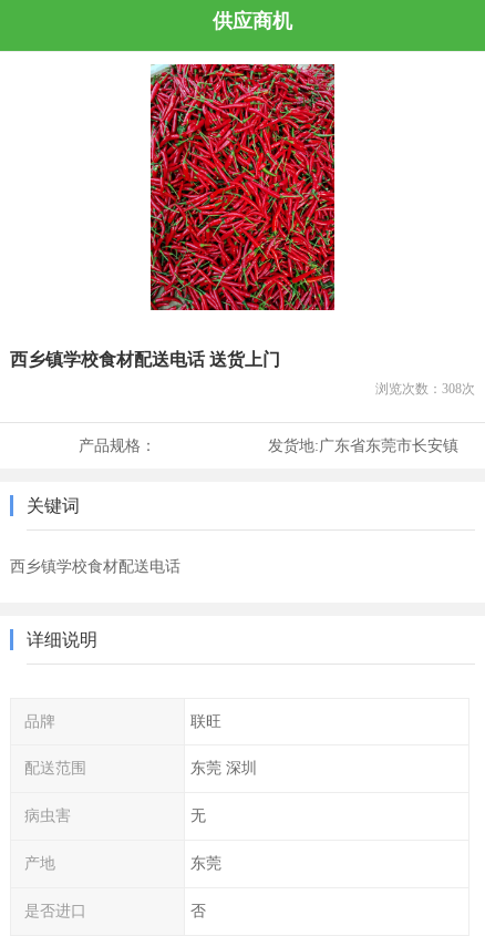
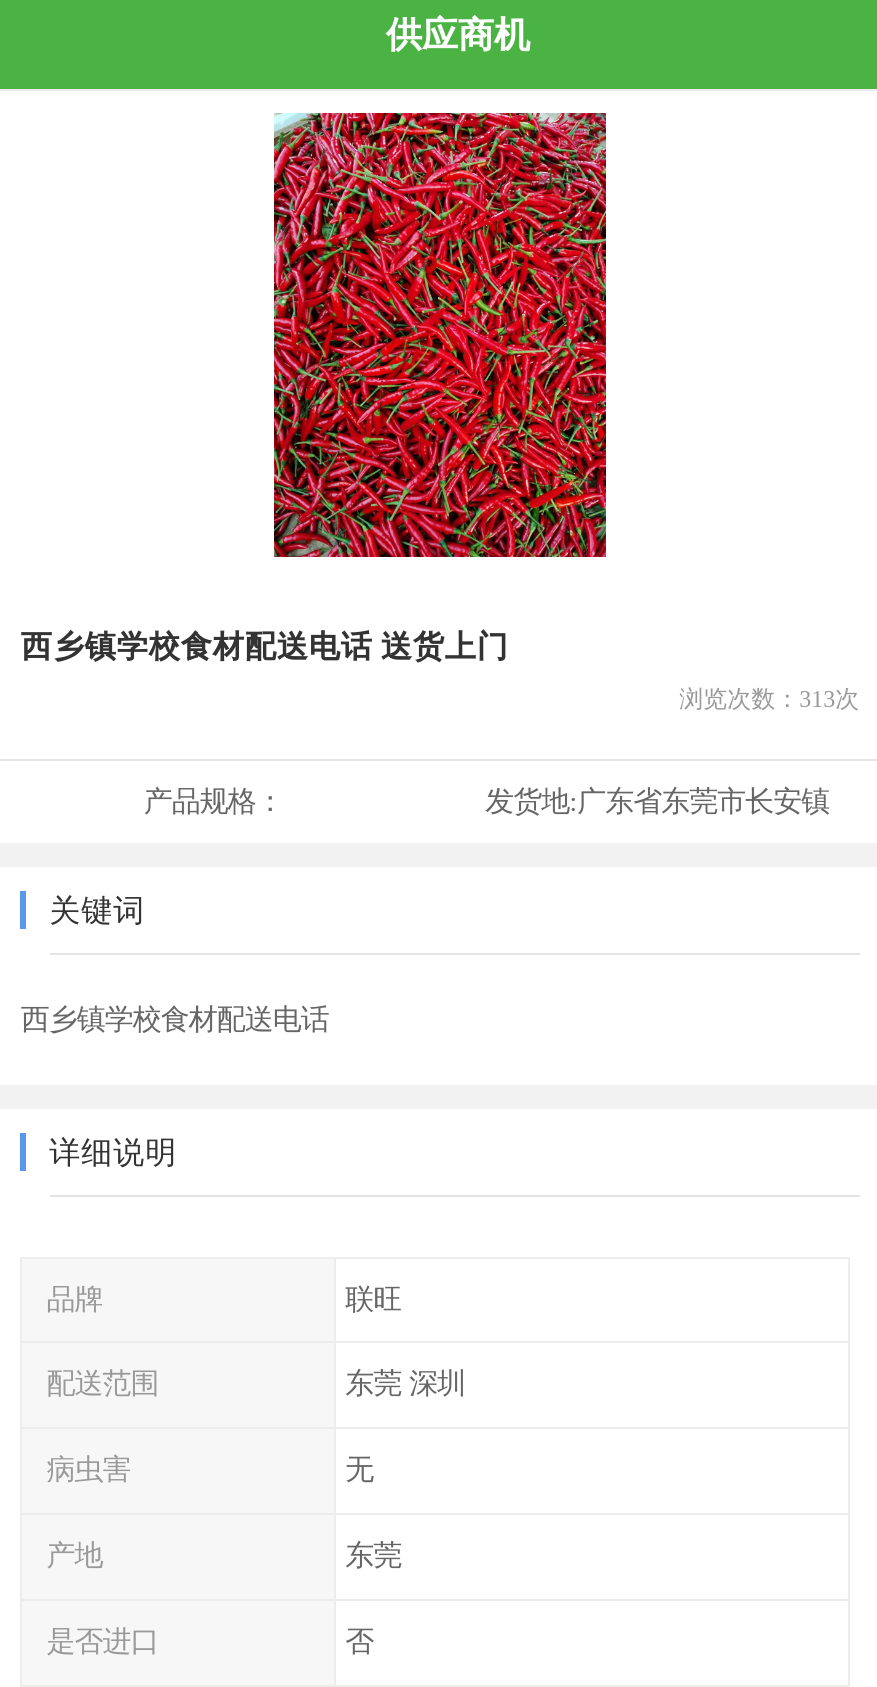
[375,381,475,396] 浏览次数：308次 -> [679,684,859,712] 浏览次数：313次

